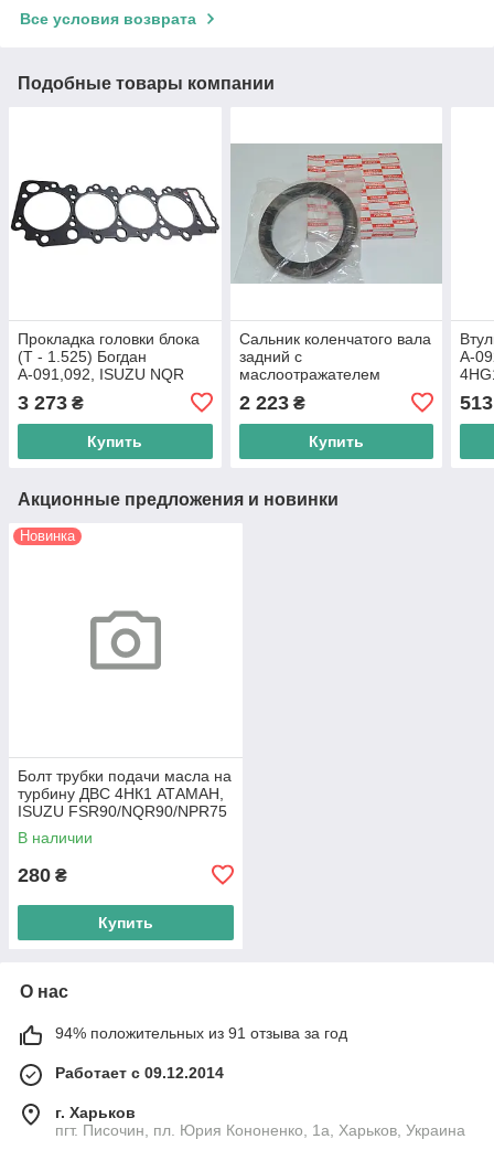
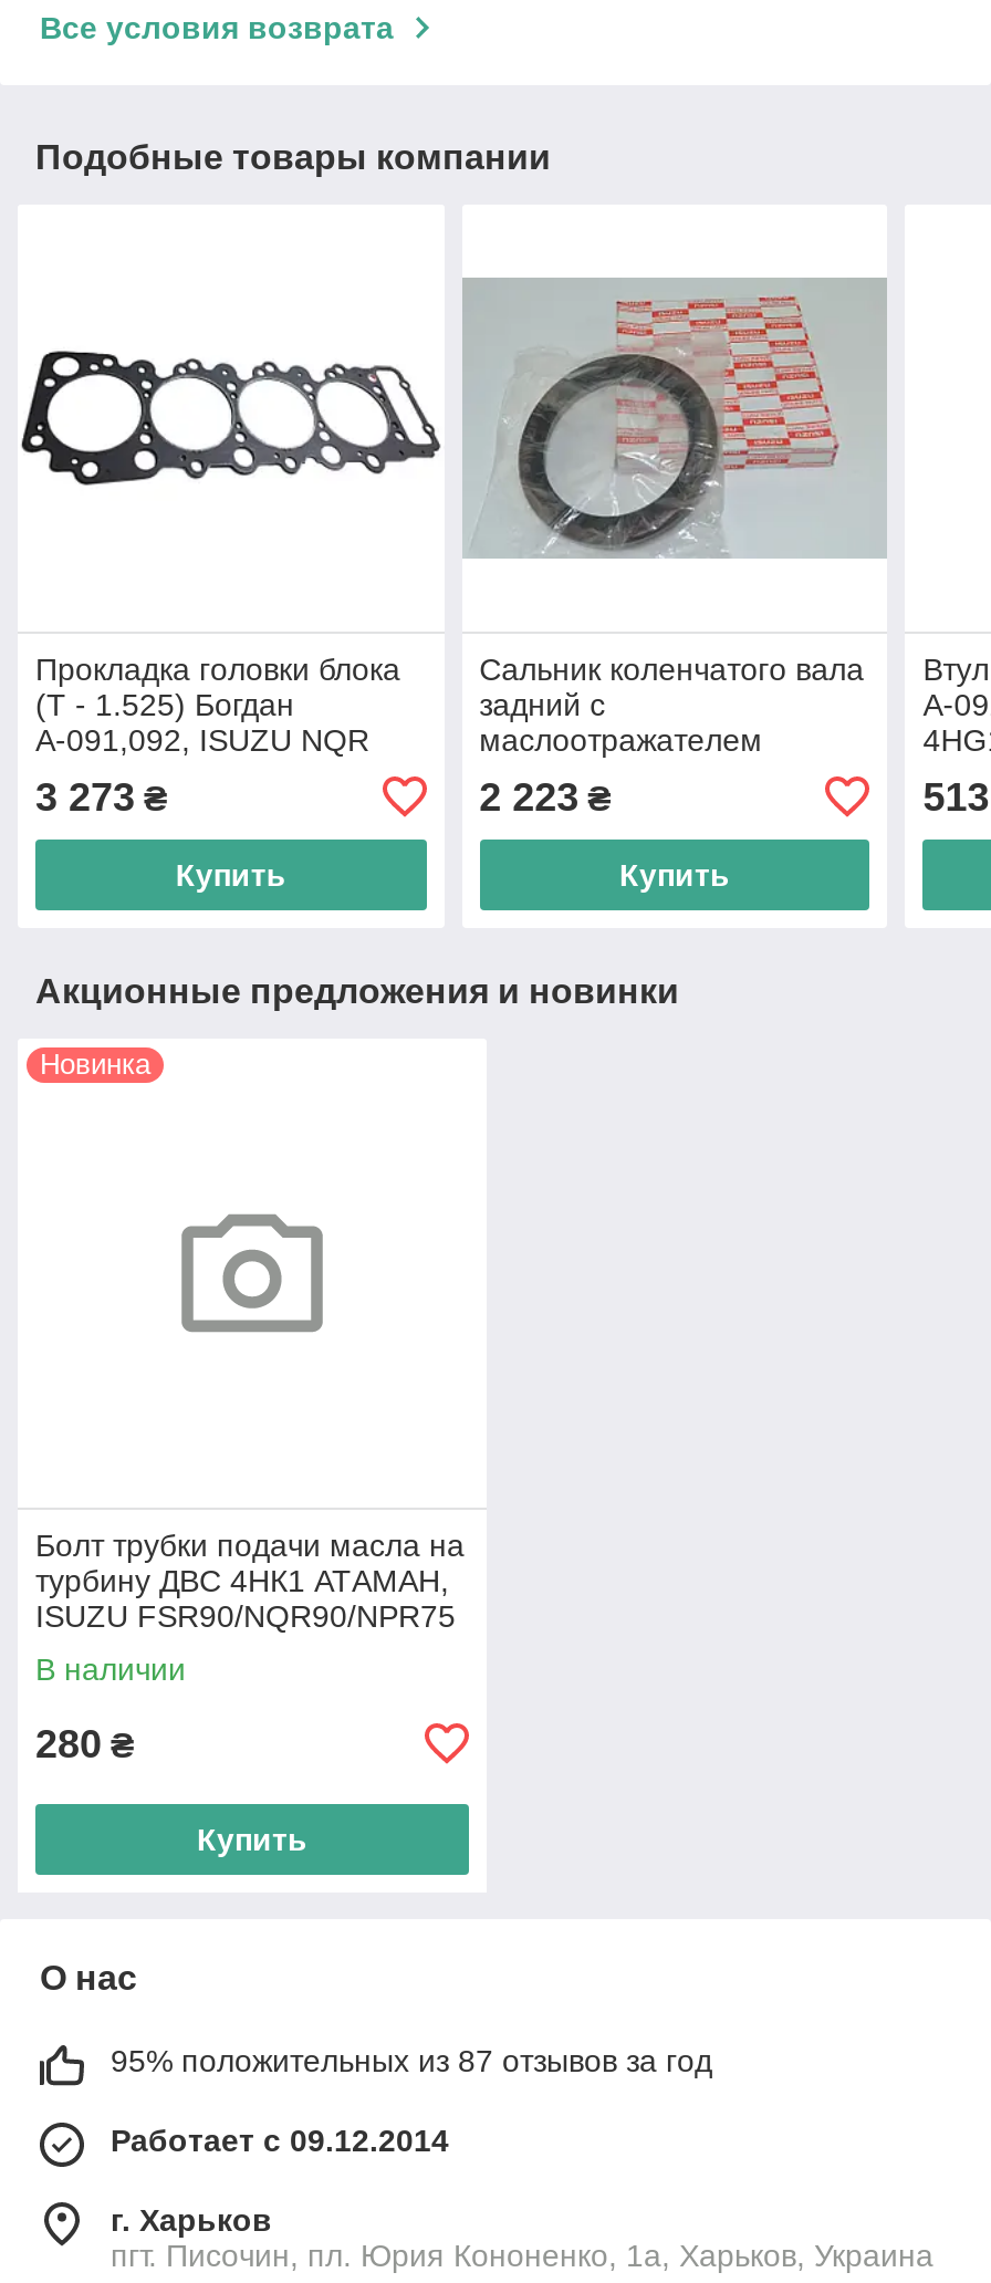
[55,1024,347,1042] 94% положительных из 91 отзыва за год -> [111,2043,712,2078] 95% положительных из 87 отзывов за год

